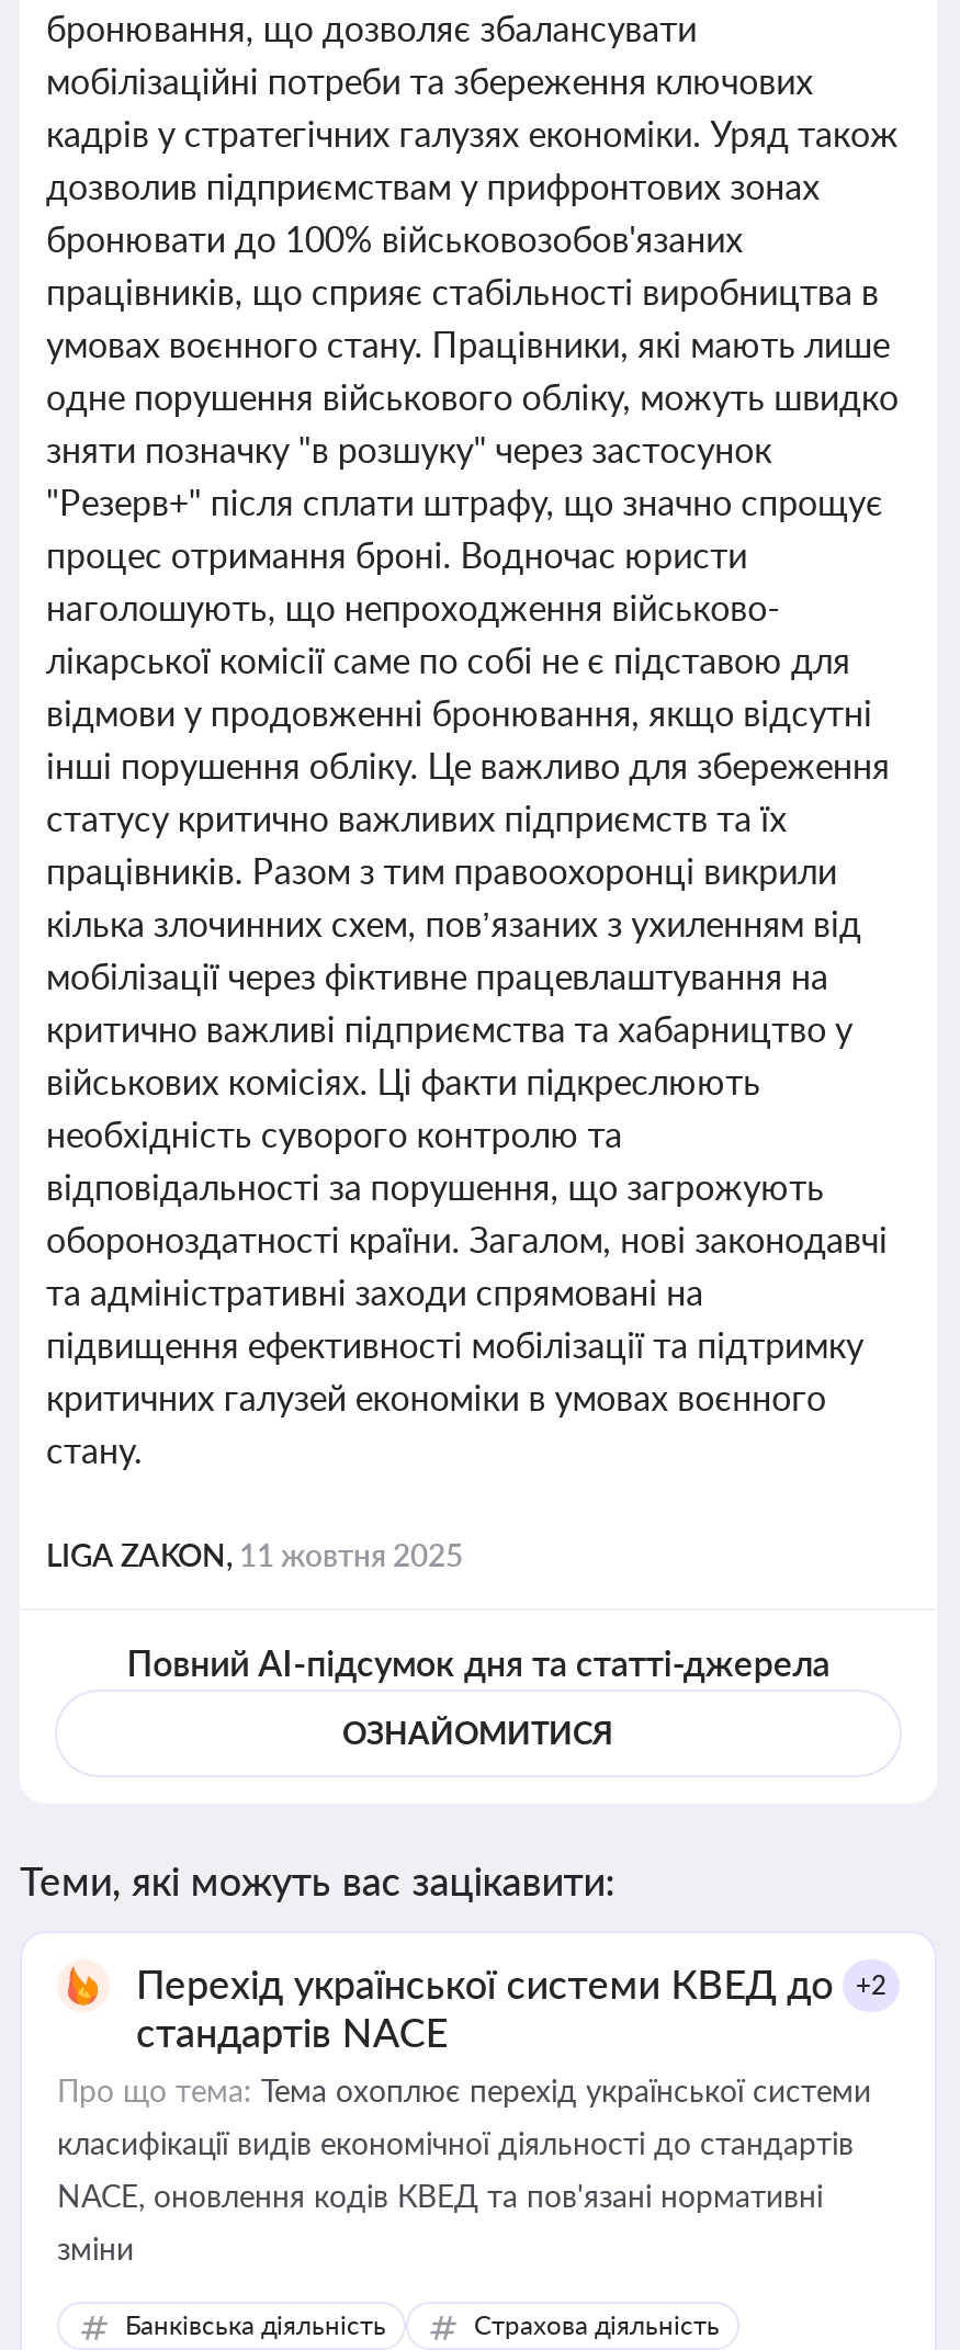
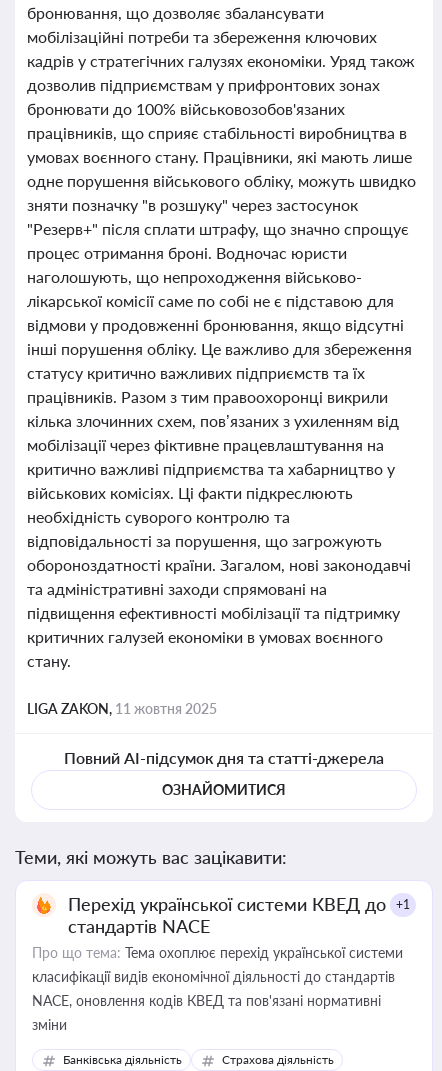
[136,1959,886,2008] Перехід української системи КВЕД до +2 -> [68,893,410,915] Перехід української системи КВЕД до +1

